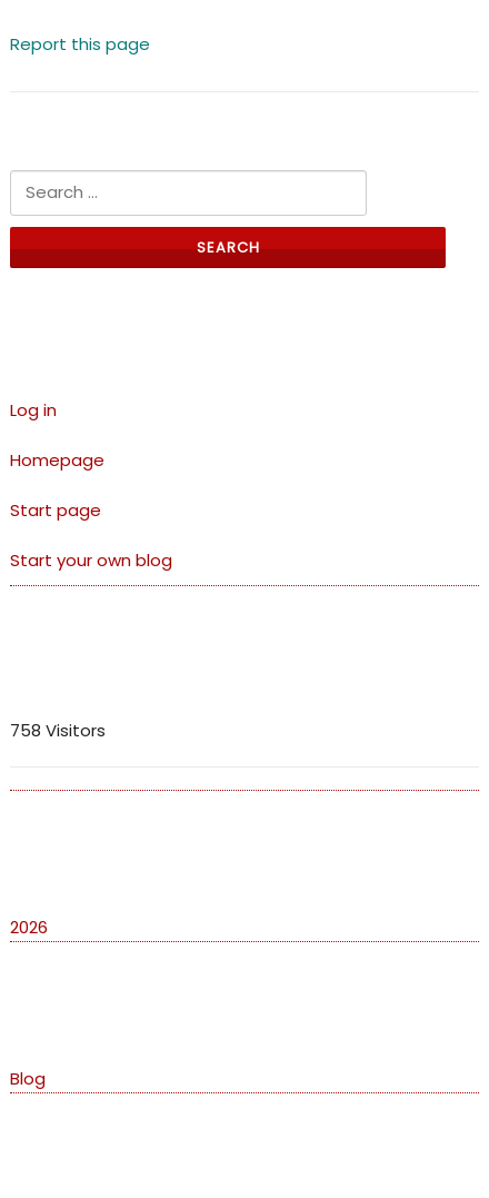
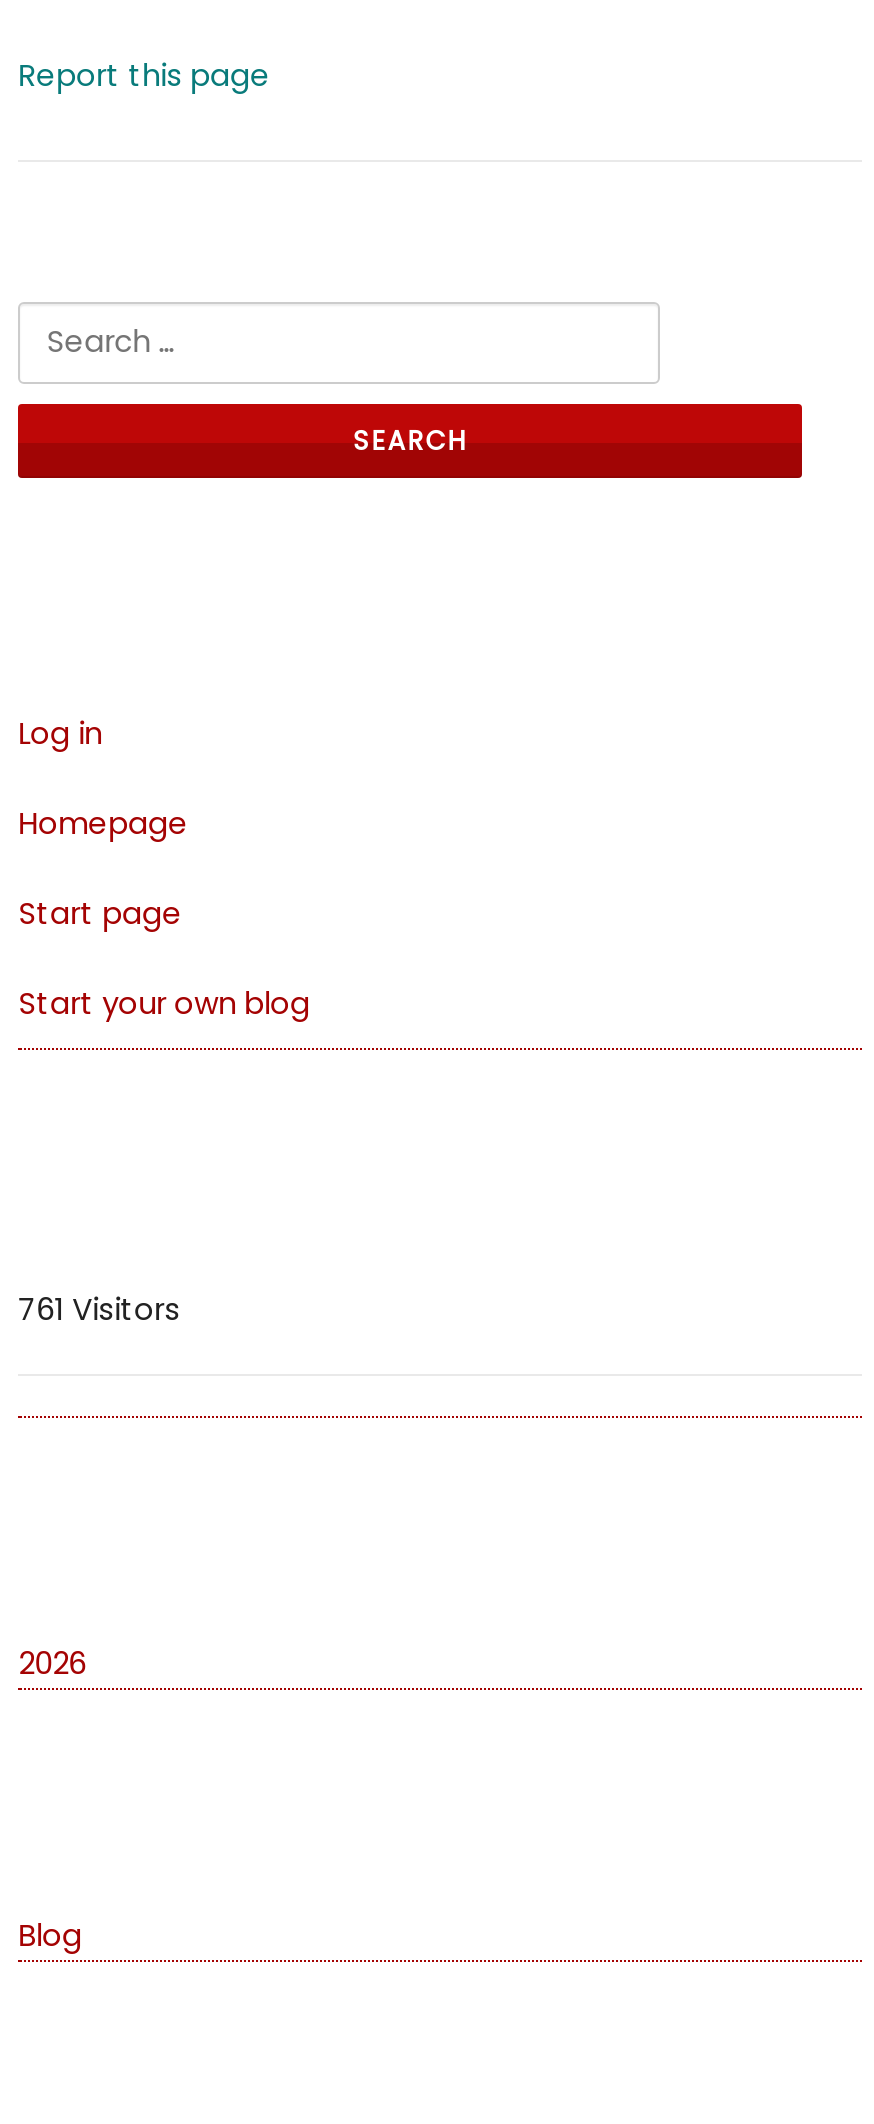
[10,719,106,742] 758 Visitors -> [18,1288,180,1330] 761 Visitors

